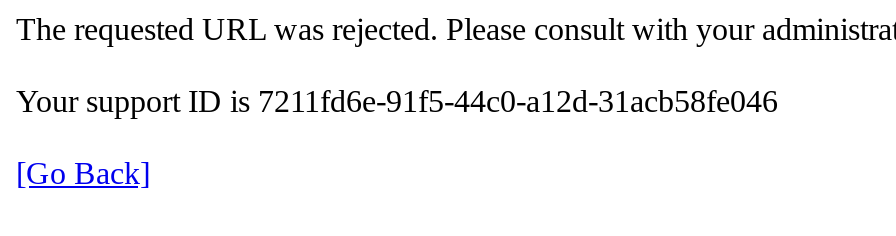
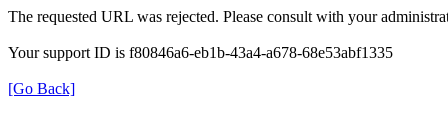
[16,84,778,118] Your support ID is 7211fd6e-91f5-44c0-a12d-31acb58fe046 -> [8,44,393,61] Your support ID is f80846a6-eb1b-43a4-a678-68e53abf1335

